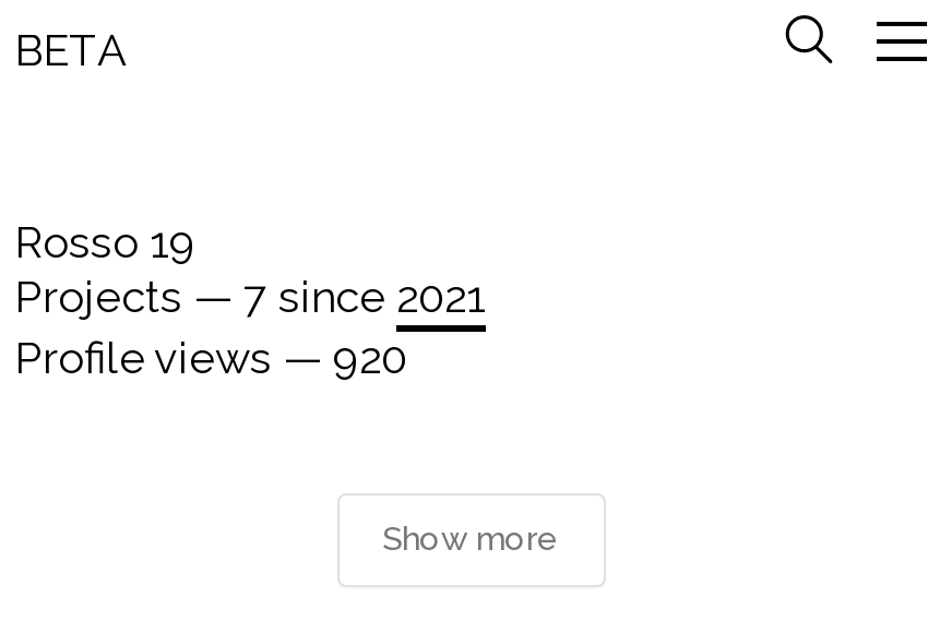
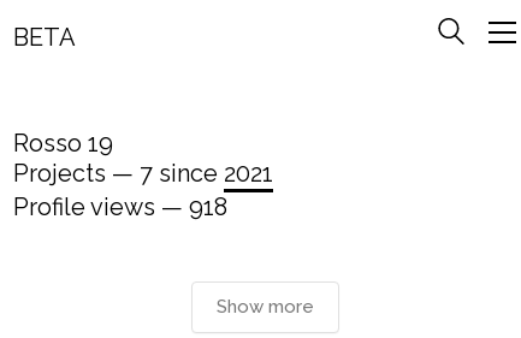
[14,331,407,384] Profile views — 920 -> [13,192,227,221] Profile views — 918

